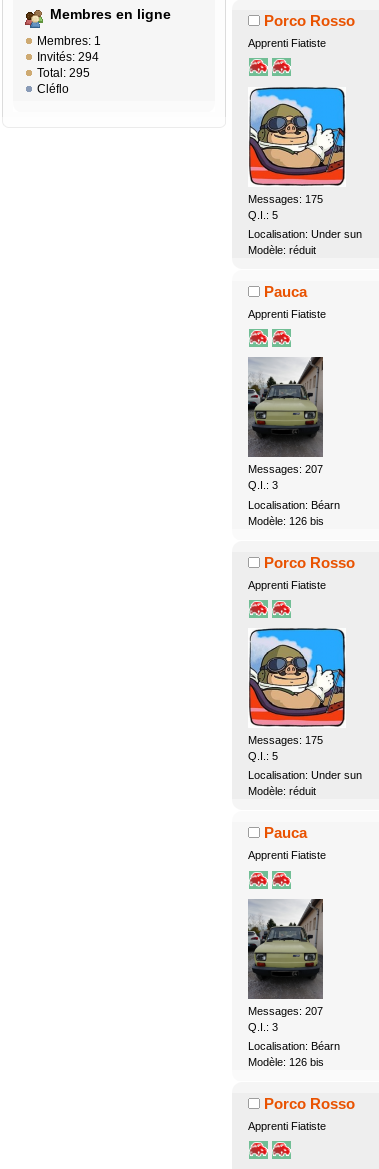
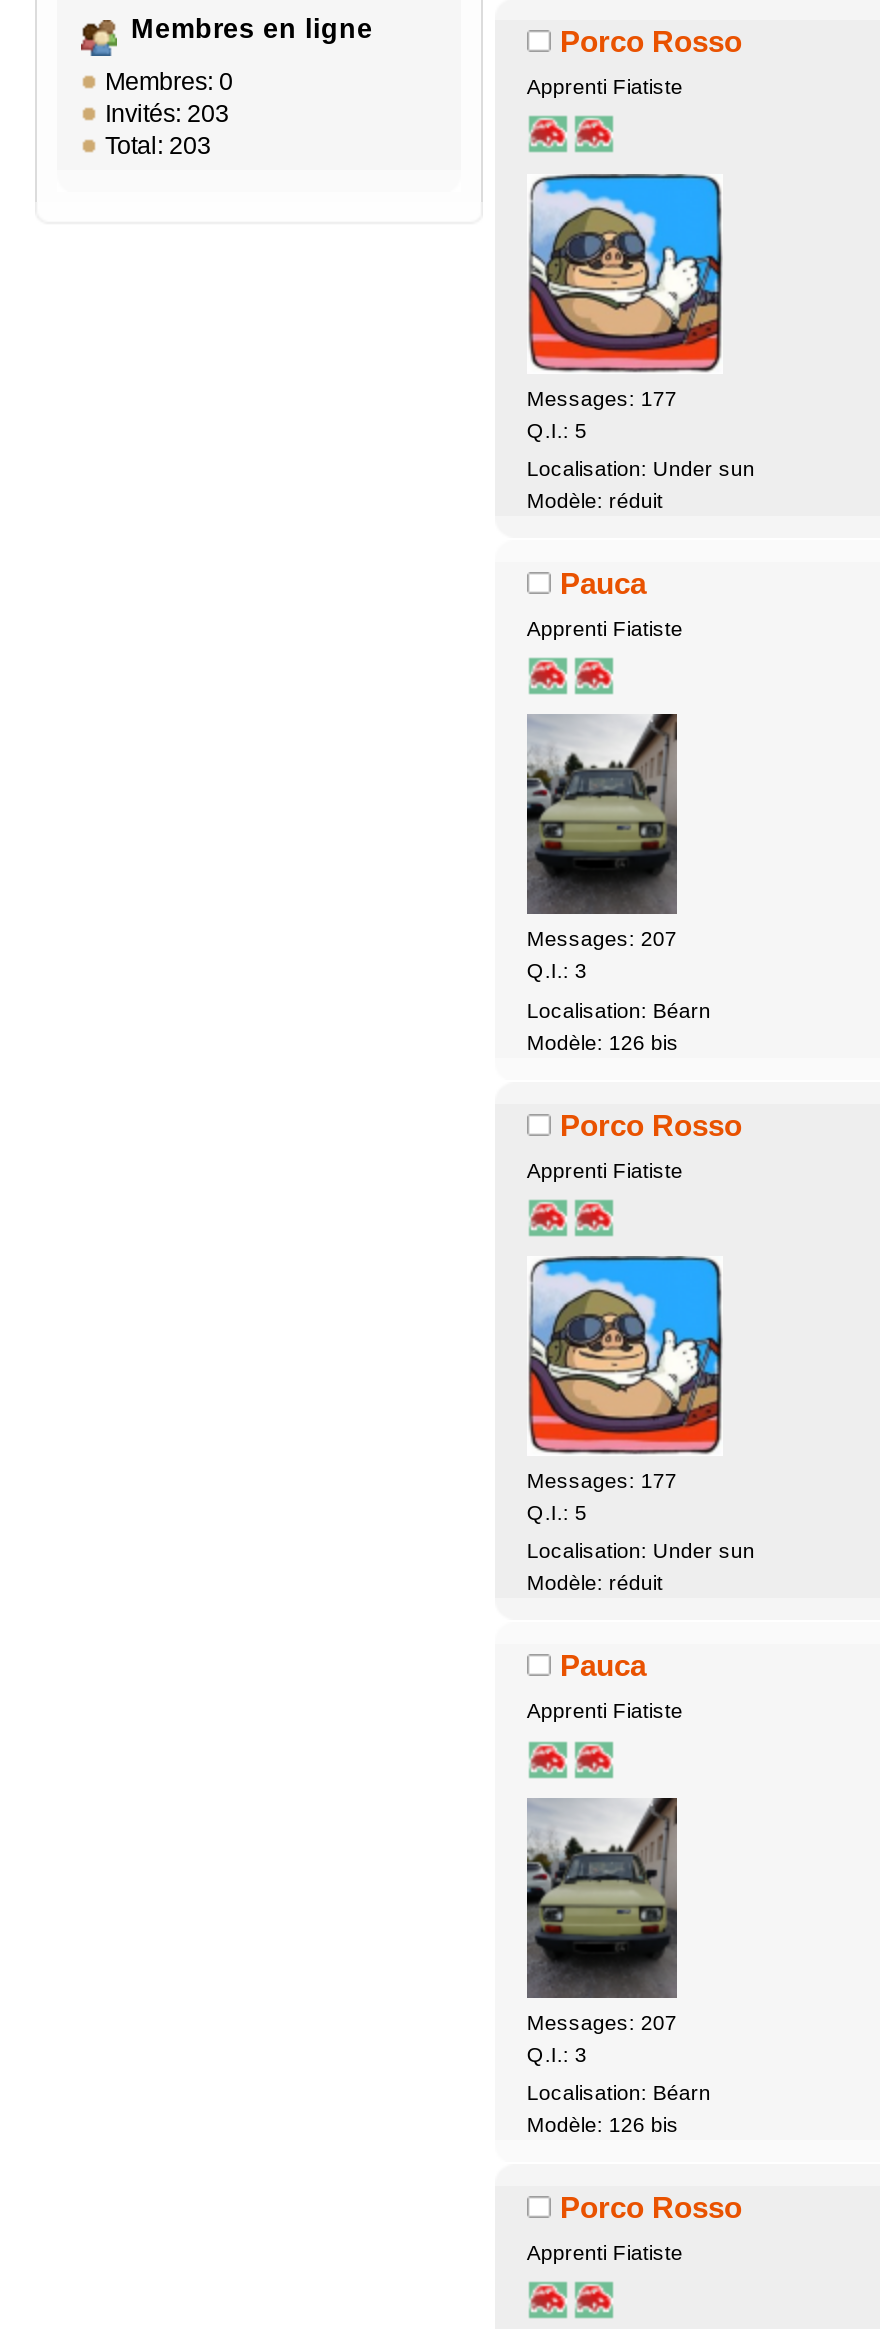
[37,34,101,96] Membres: 1 | Invités: 294 | Total: 295 | Cléflo -> [105,69,233,161] Membres: 0 | Invités: 203 | Total: 203
[248,193,323,205] Messages: 175 -> [527,386,677,410] Messages: 177
[248,734,323,746] Messages: 175 -> [527,1468,677,1492] Messages: 177

